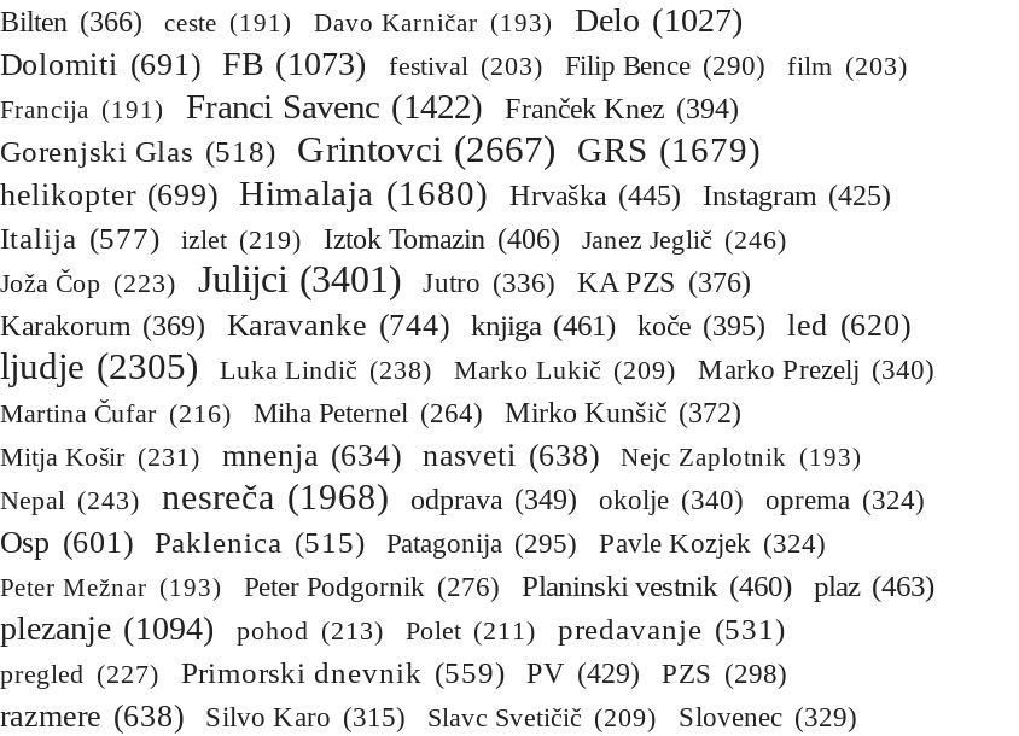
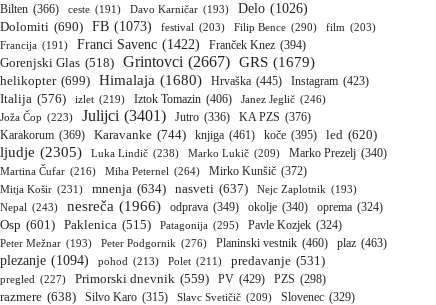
[0,3,744,40] Bilten (366) ceste (191) Davo Karničar (193) Delo (1027) -> [0,1,308,16] Bilten (366) ceste (191) Davo Karničar (193) Delo (1026)
[0,47,908,83] Dolomiti (691) FB (1073) festival (203) Filip Bence (290) film (203) -> [0,19,376,34] Dolomiti (690) FB (1073) festival (203) Filip Bence (290) film (203)
[0,175,891,213] helikopter (699) Himalaja (1680) Hrvaška (445) Instagram (425) -> [0,72,369,88] helikopter (699) Himalaja (1680) Hrvaška (445) Instagram (423)
[0,223,787,257] Italija (577) izlet (219) Iztok Tomazin (406) Janez Jeglič (246) -> [0,92,326,106] Italija (576) izlet (219) Iztok Tomazin (406) Janez Jeglič (246)
[0,438,862,474] Mitja Košir (231) mnenja (634) nasveti (638) Nejc Zaplotnik (193) -> [0,182,357,196] Mitja Košir (231) mnenja (634) nasveti (637) Nejc Zaplotnik (193)
[0,479,925,517] Nepal (243) nesreča (1968) odprava (349) okolje (340) oprema (324) -> [0,198,383,214] Nepal (243) nesreča (1966) odprava (349) okolje (340) oprema (324)

